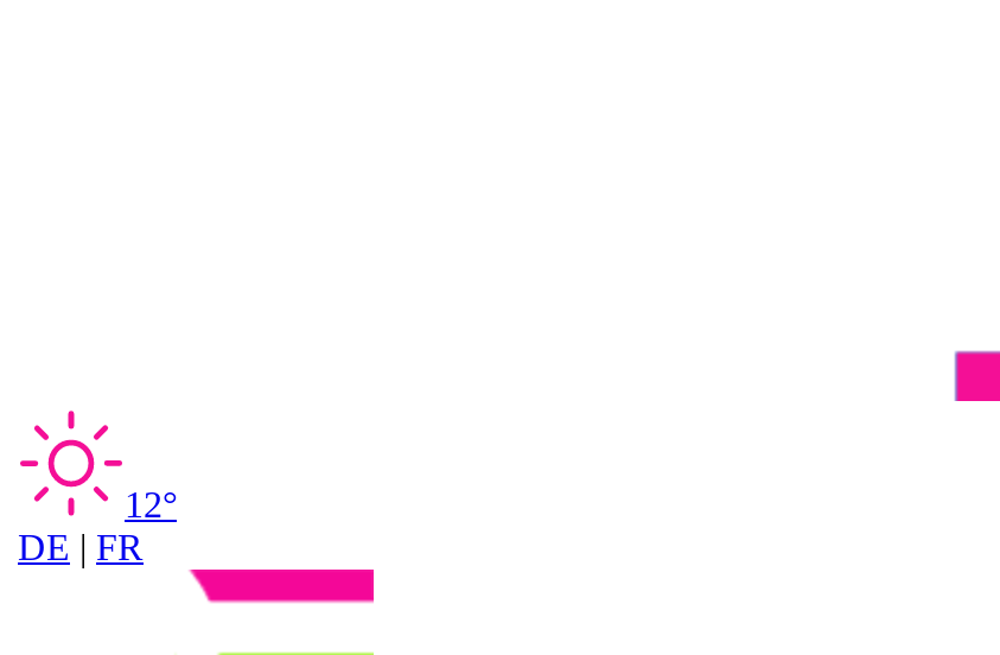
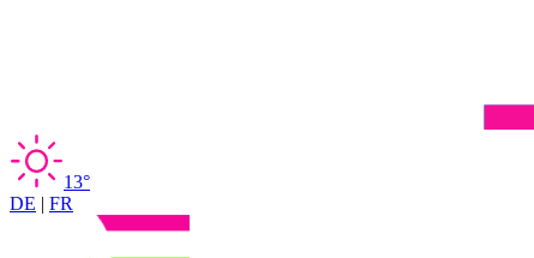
[125,484,177,524] 12° -> [64,172,90,192] 13°

